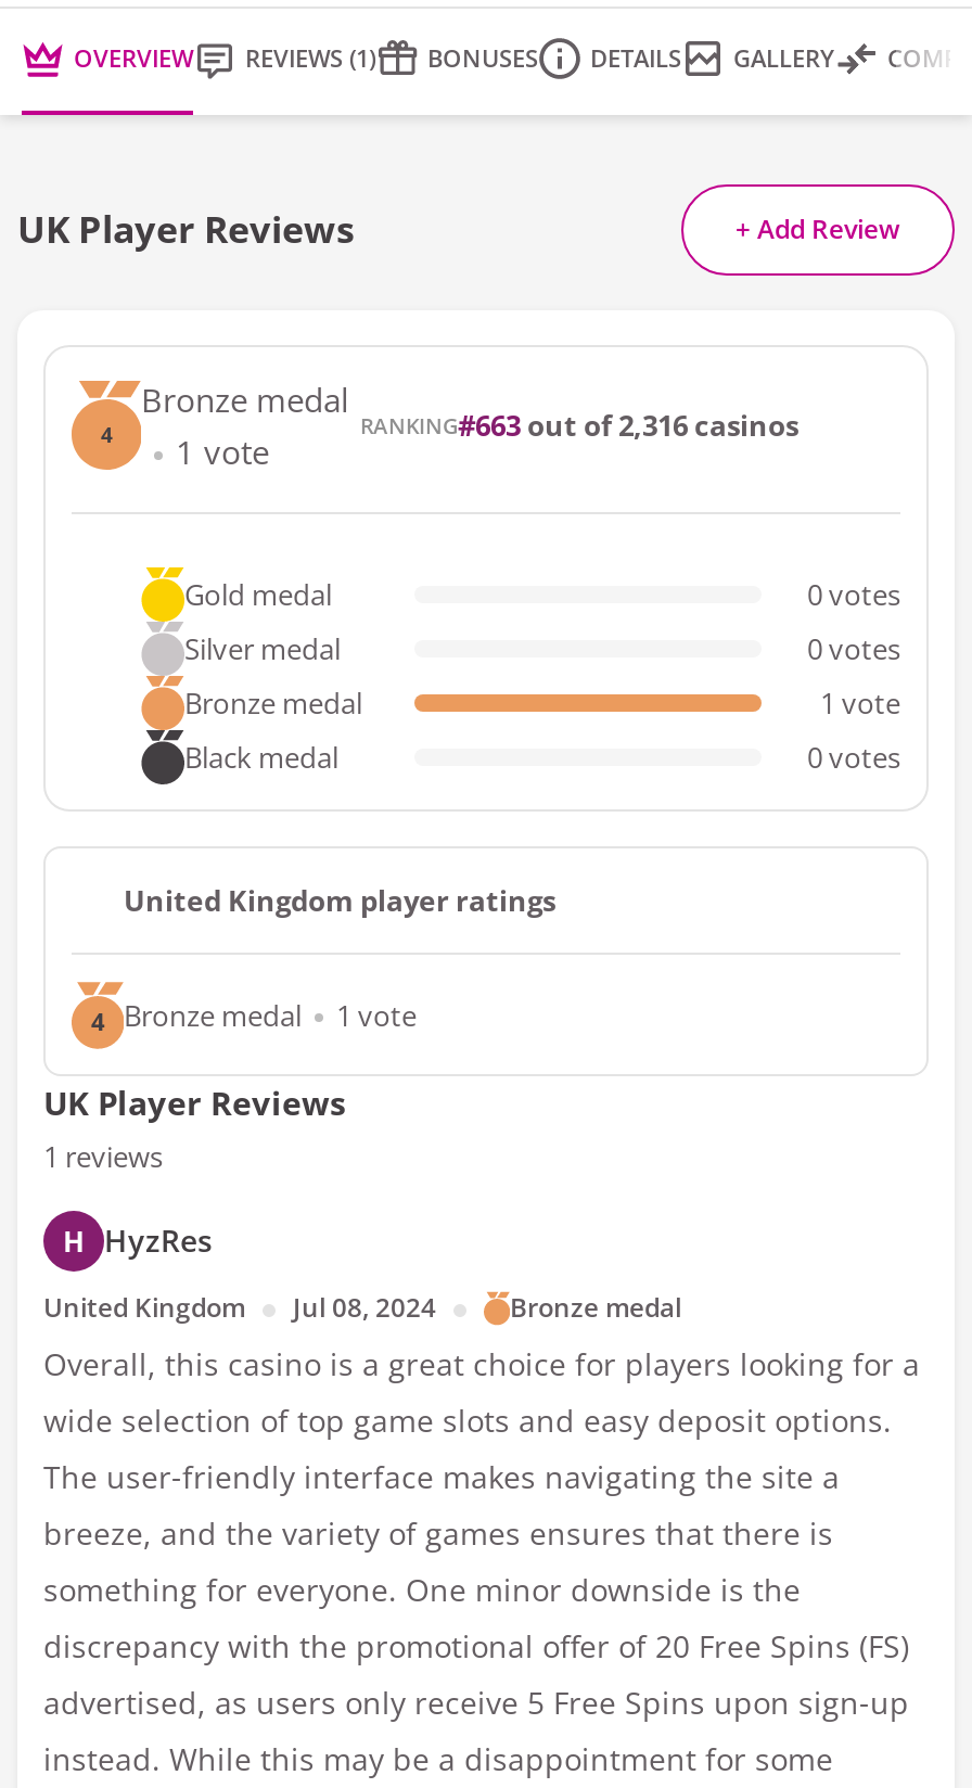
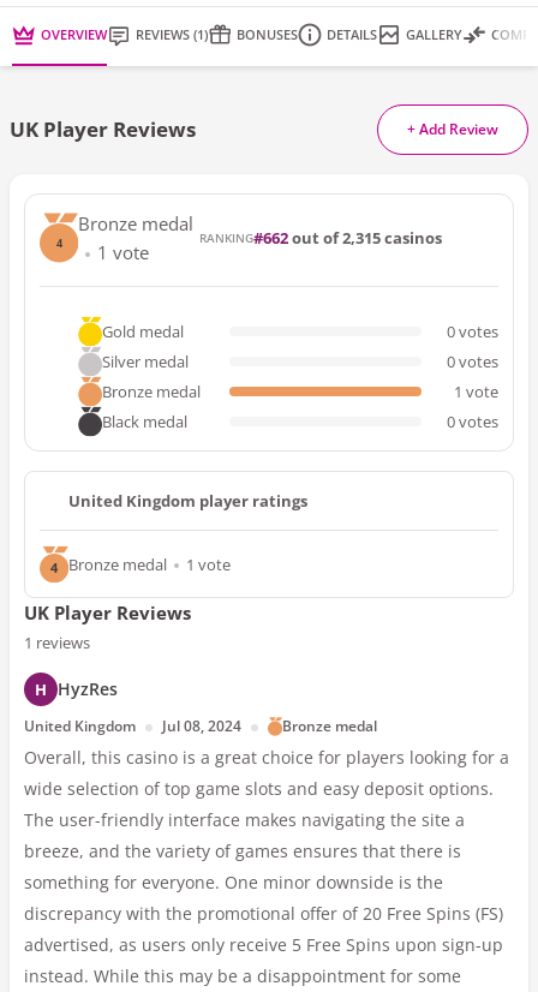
[360,406,798,445] RANKING 663 out of 2,316 casinos -> [199,227,442,249] RANKING 662 out of 2,315 casinos

